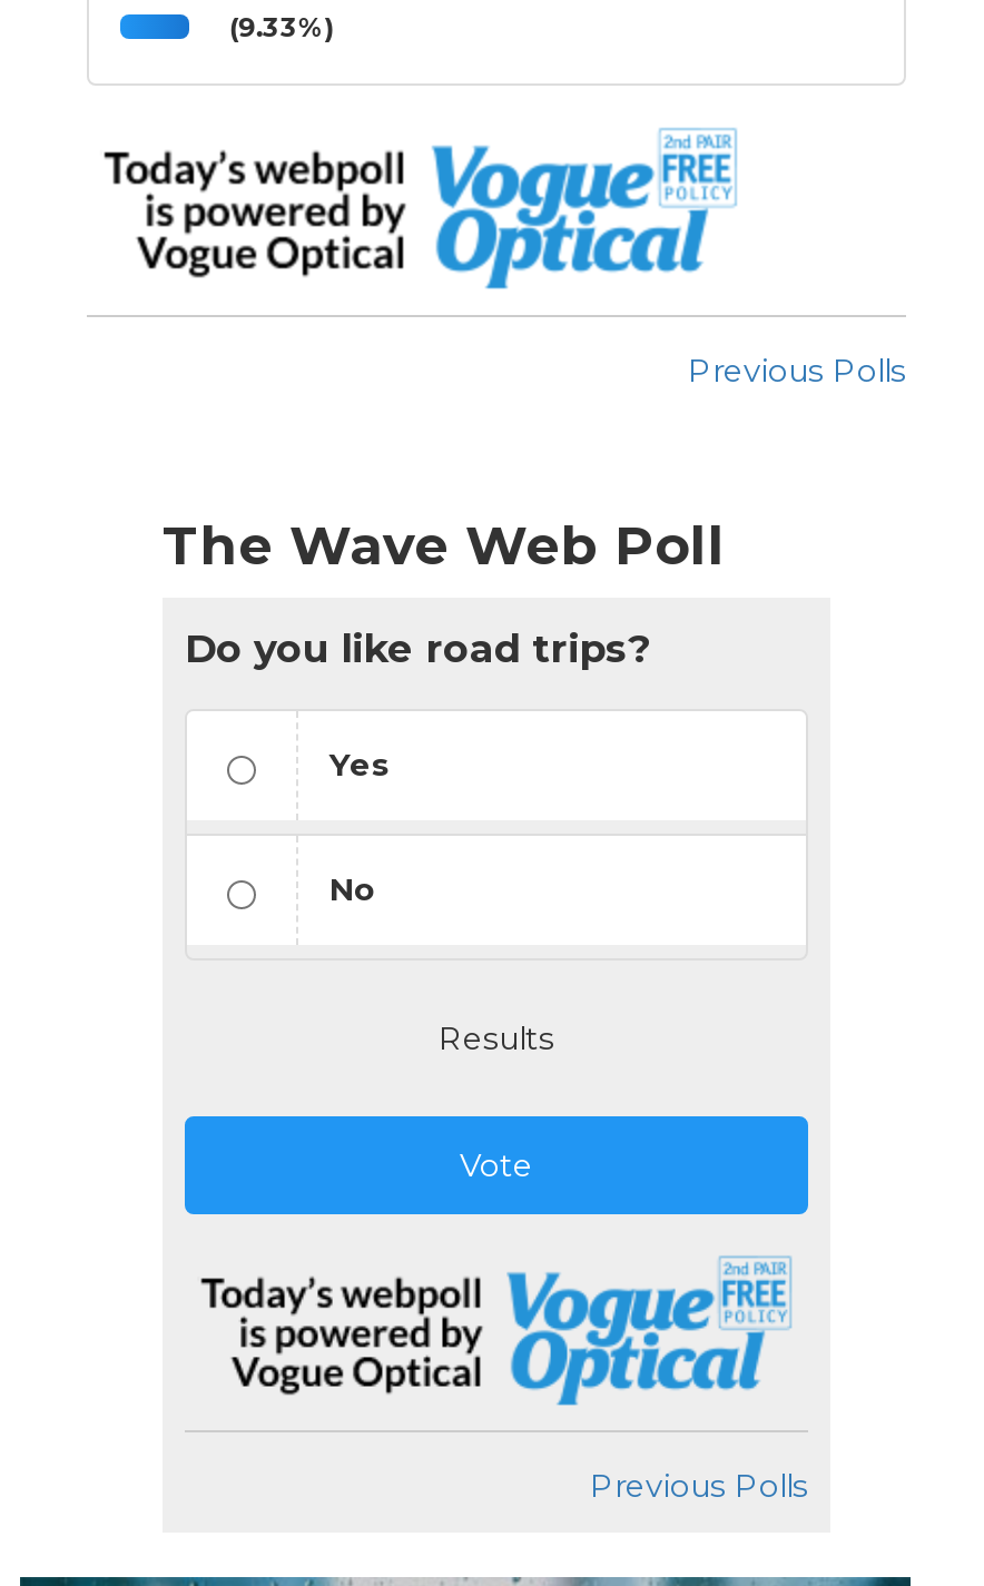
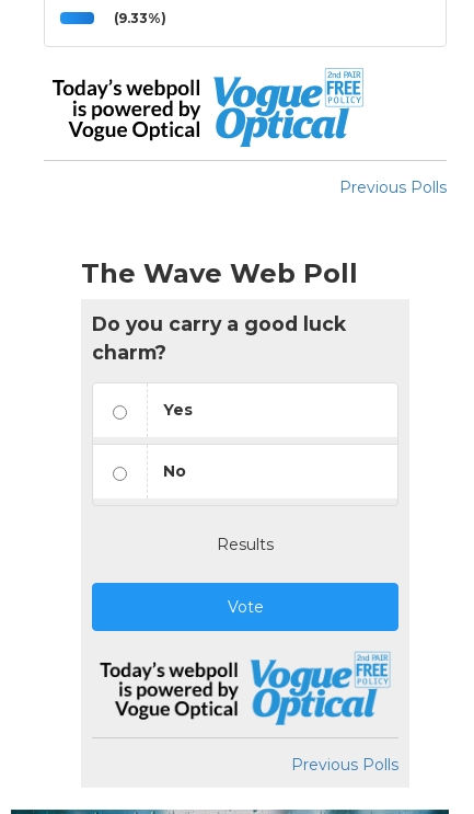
[185,624,650,671] Do you like road trips? -> [92,312,346,364] Do you carry a good luck | charm?

